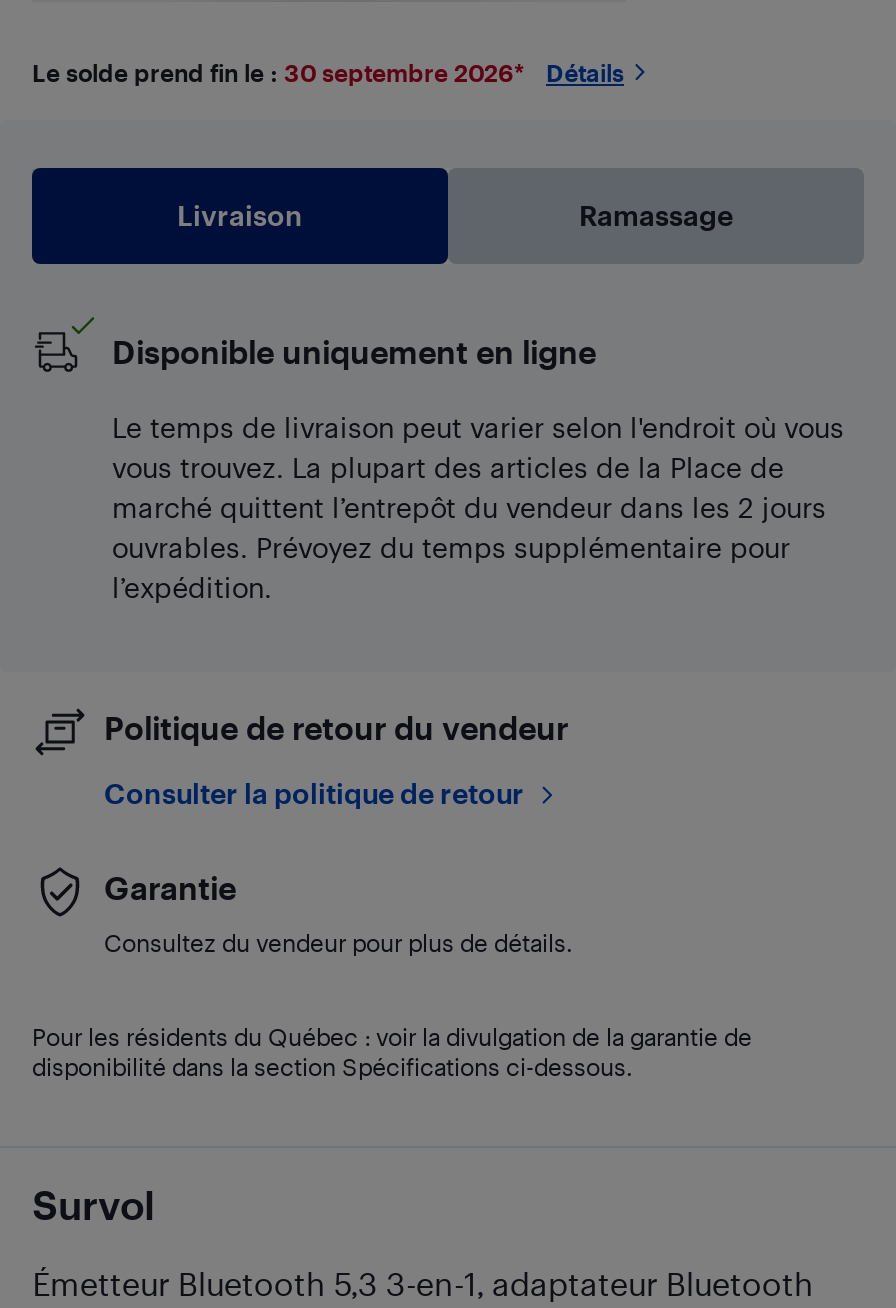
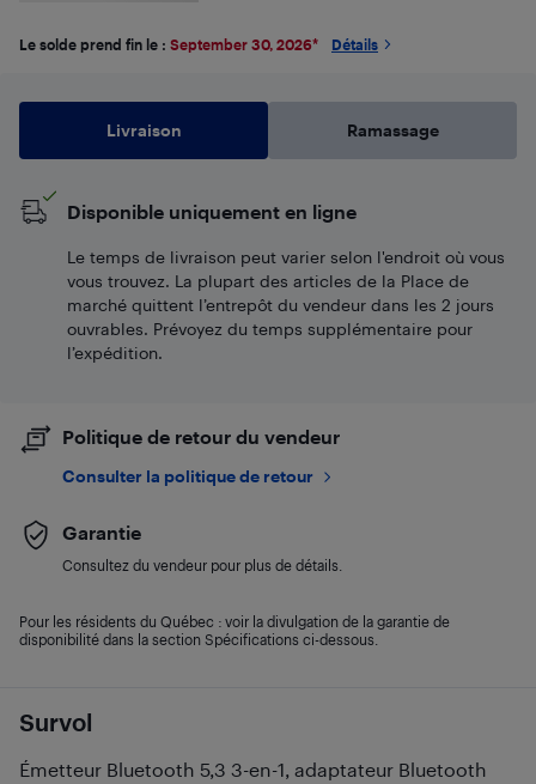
[32,57,524,85] Le solde prend fin le : 30 septembre 2026* -> [19,36,318,52] Le solde prend fin le : September 30, 2026*

